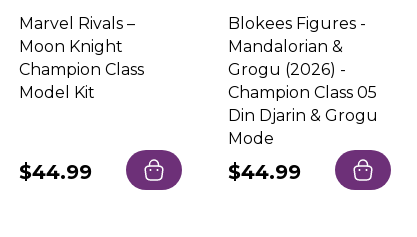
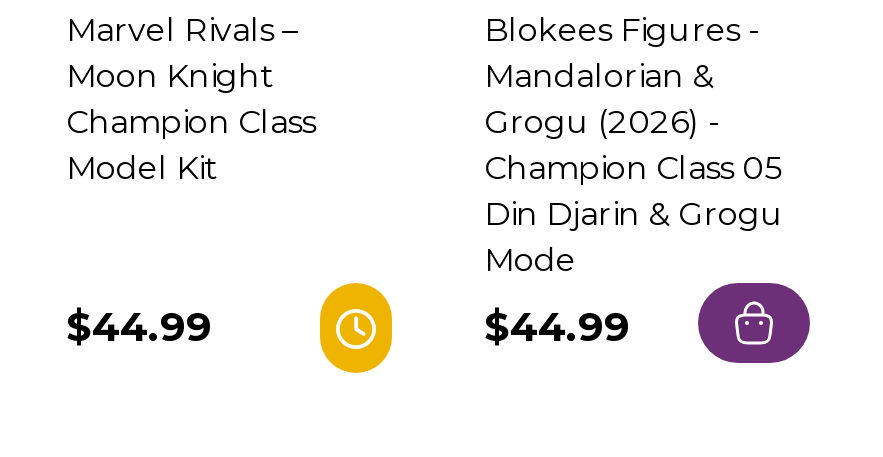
[125,149,183,195] [image] -> [280,281,394,375] [image]

